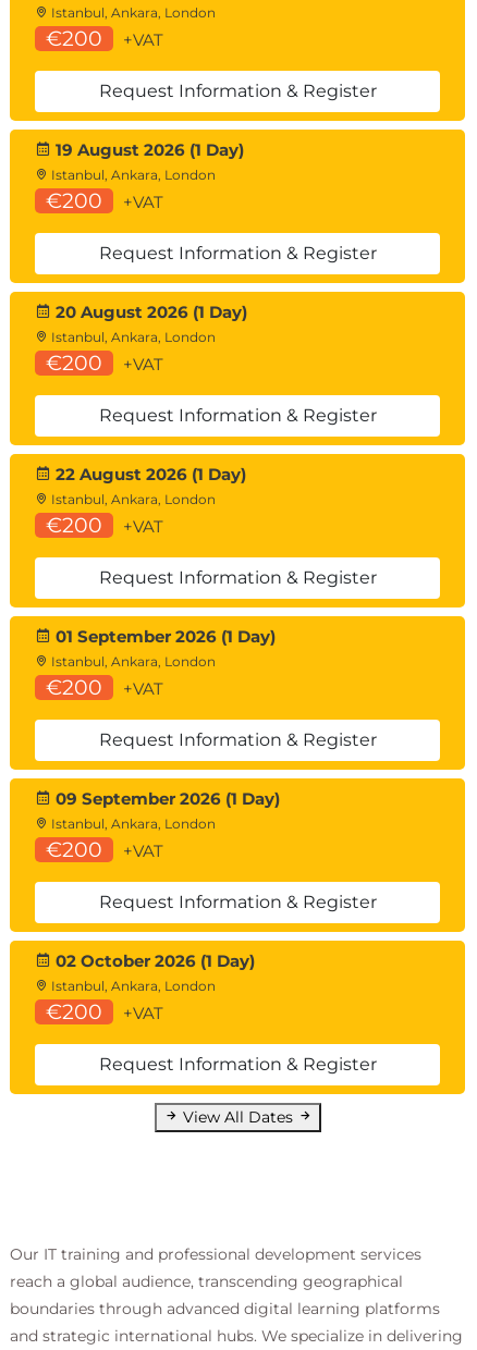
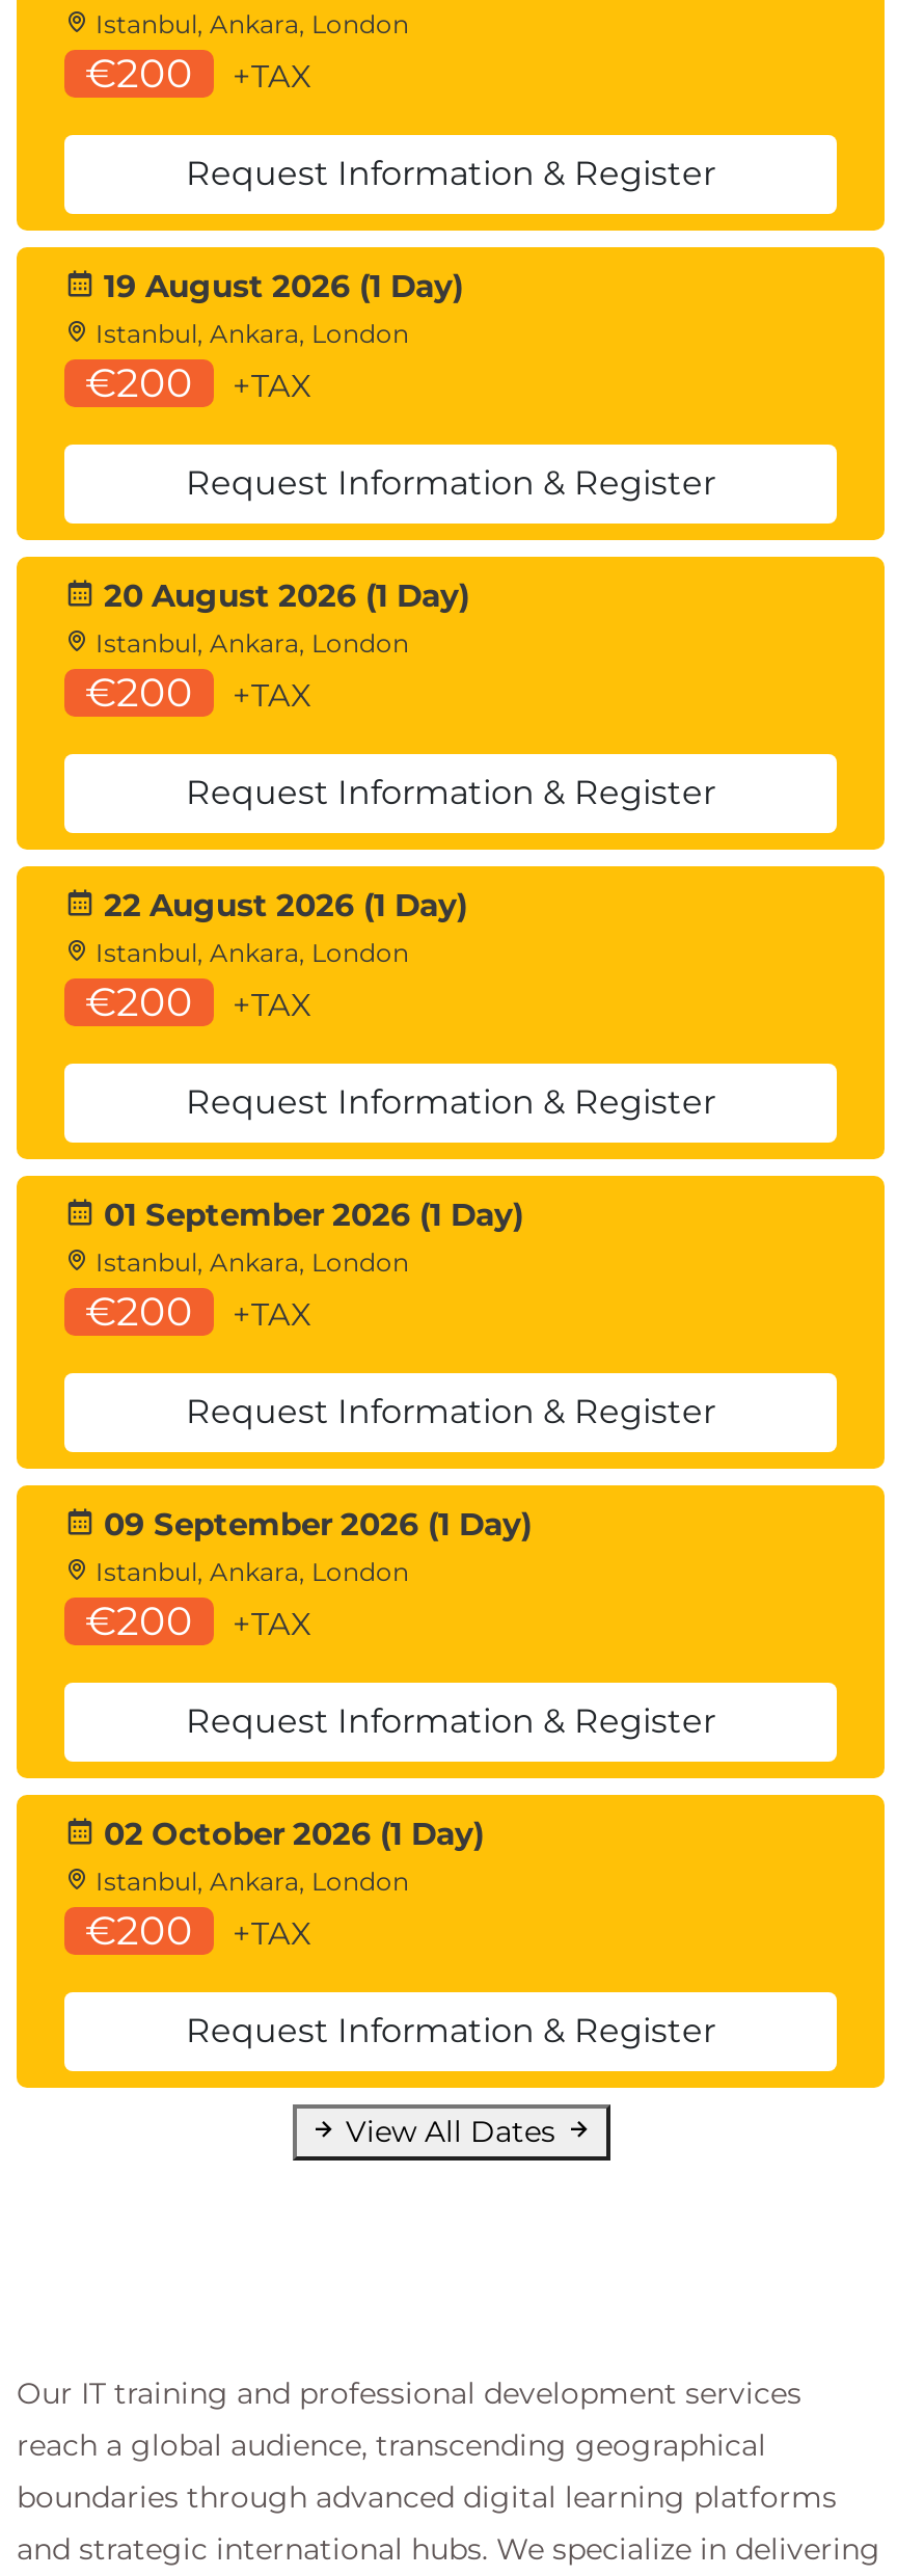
[123,29,163,50] +VAT -> [233,56,311,96] +TAX
[123,192,163,212] +VAT -> [233,366,311,405] +TAX
[123,354,163,375] +VAT -> [233,675,311,715] +TAX
[123,516,163,537] +VAT -> [233,985,311,1024] +TAX
[123,678,163,699] +VAT -> [233,1294,311,1334] +TAX
[123,840,163,861] +VAT -> [233,1604,311,1643] +TAX
[123,1003,163,1023] +VAT -> [233,1913,311,1953] +TAX

